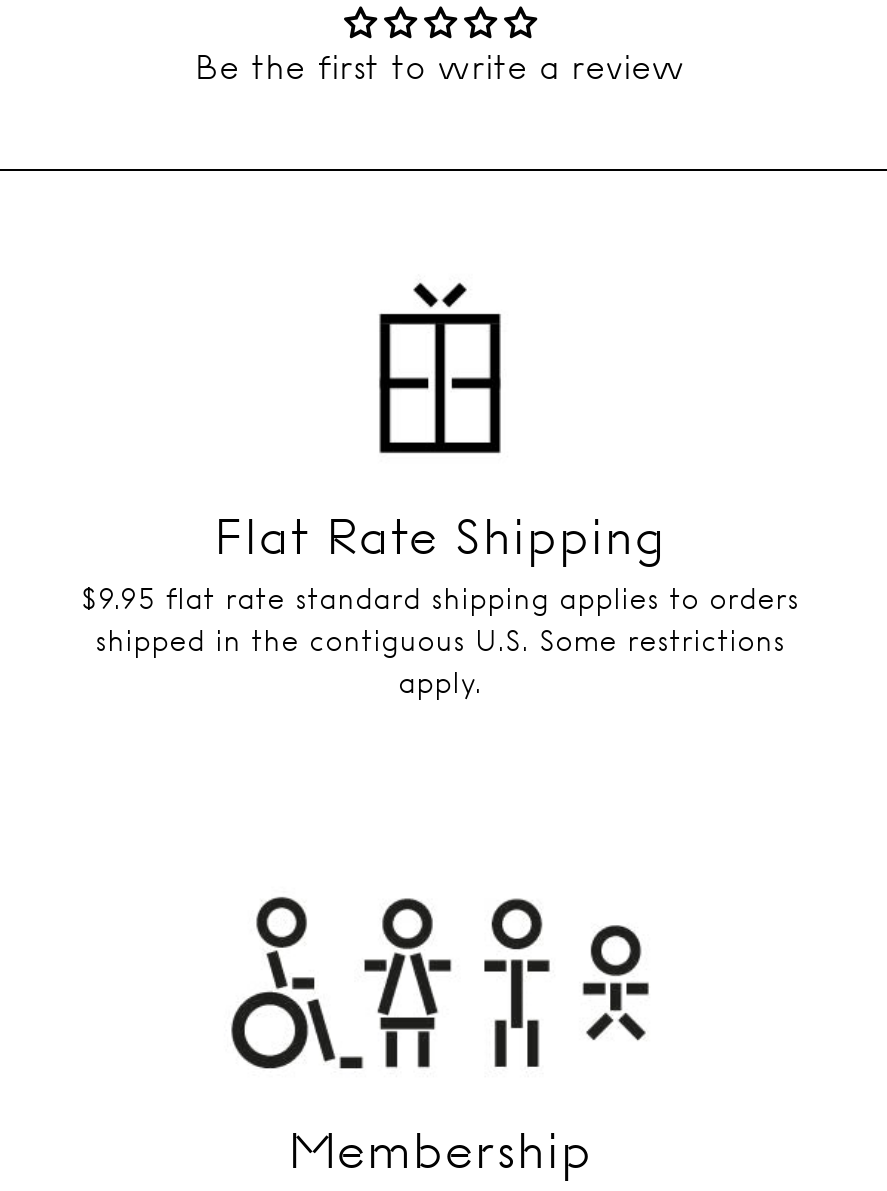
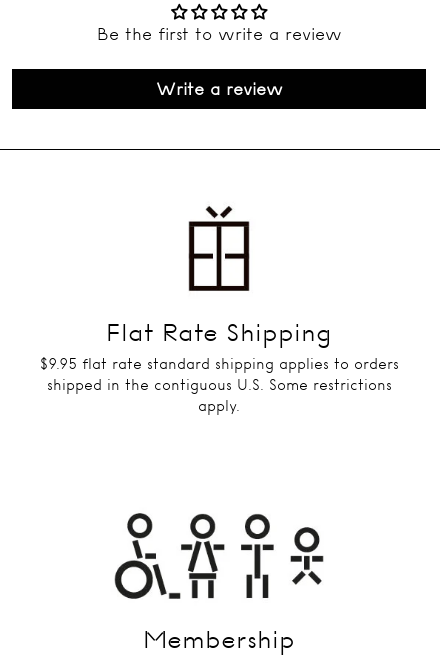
none -> [155,78,282,99] Write a review

